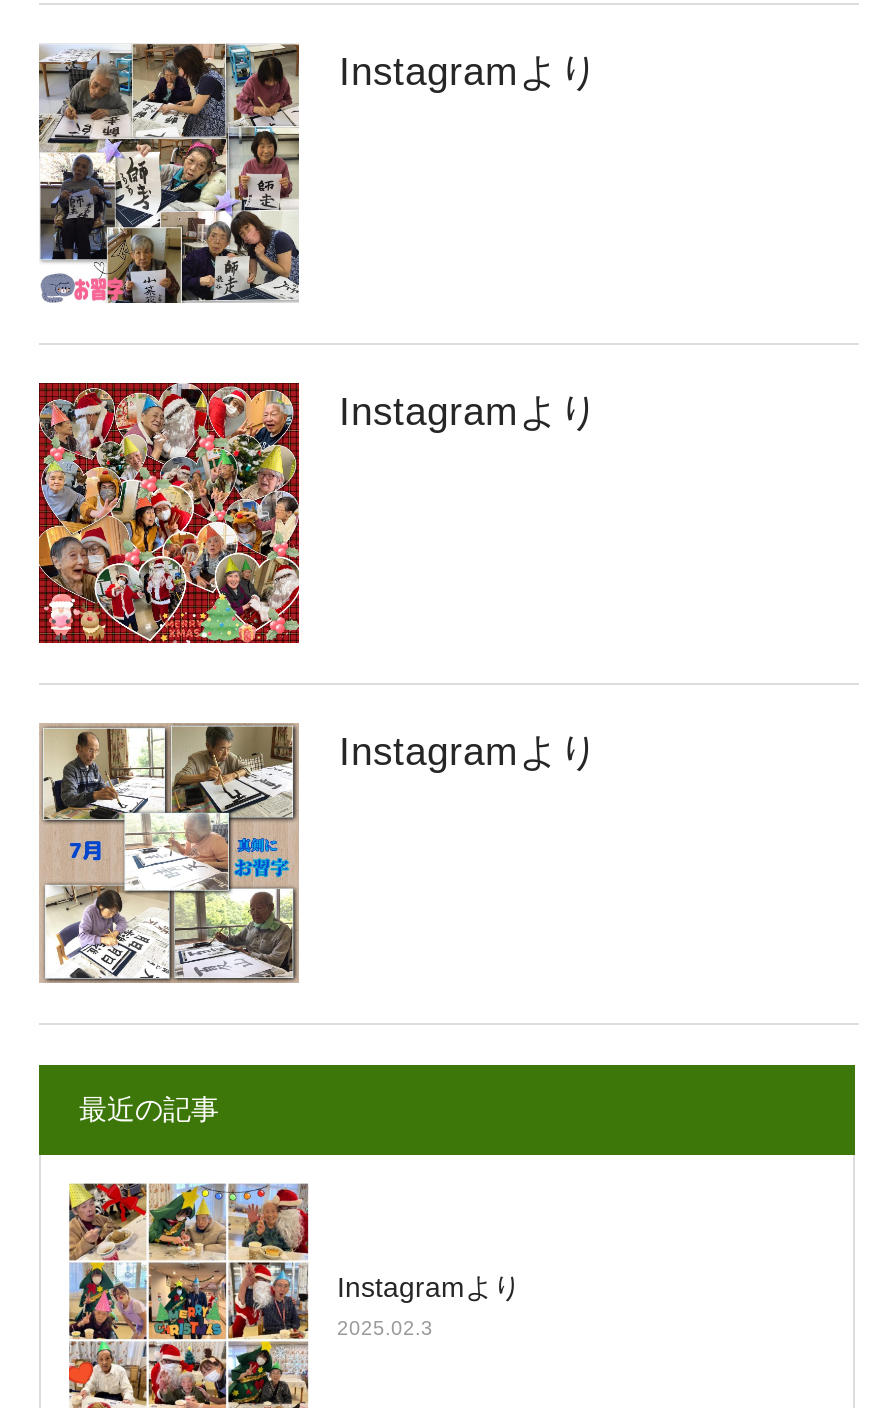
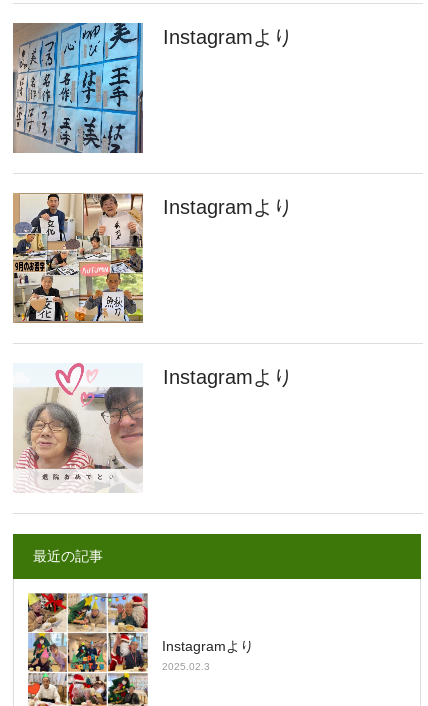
[39,42,301,304] [image] -> [12,22,144,153] [image]
[37,382,301,644] [image] -> [12,193,144,323] [image]
[39,722,301,984] [image] -> [14,363,143,493] [image]

